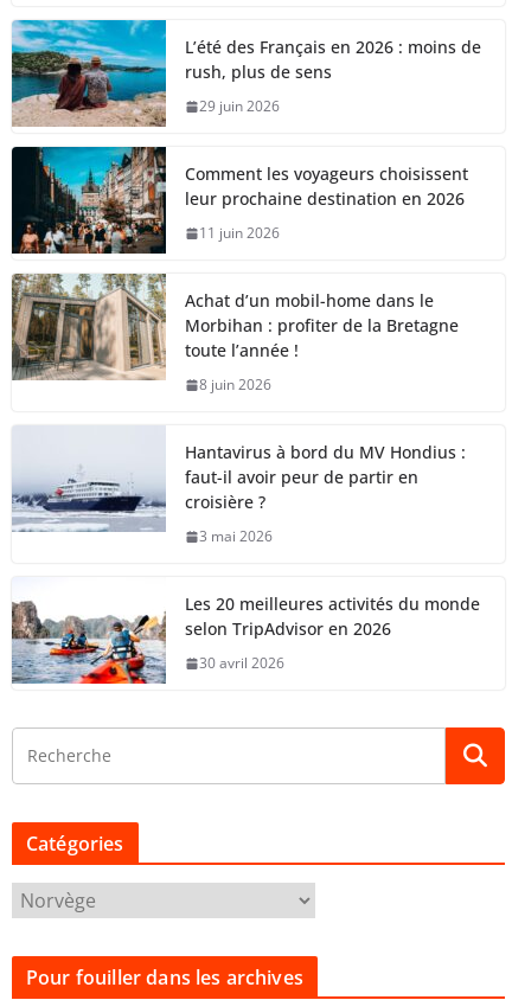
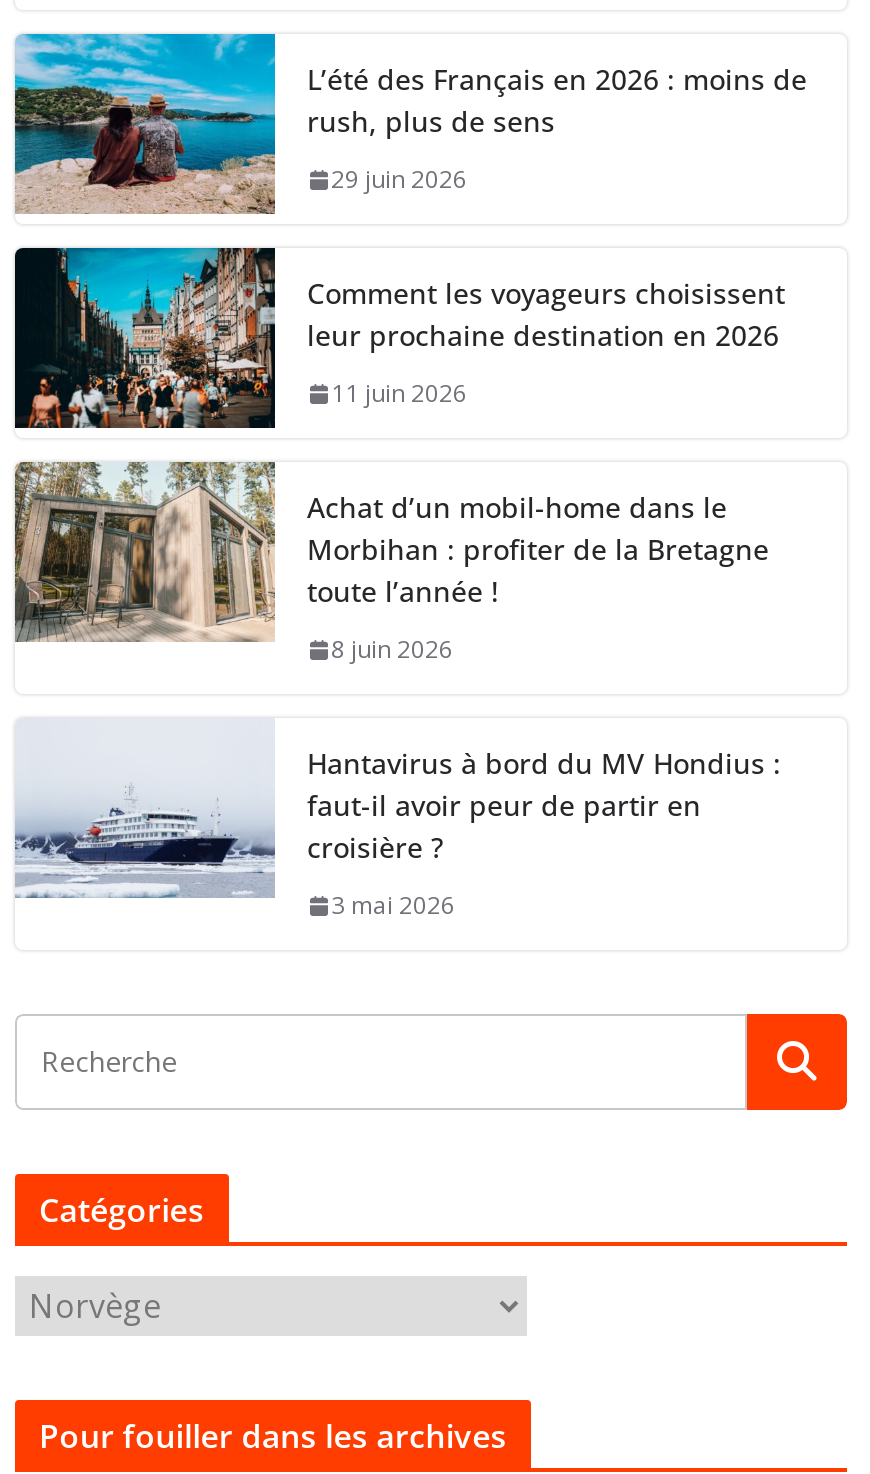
[11,592,480,685] [image] | Les 20 meilleures activités du monde | selon TripAdvisor en 2026 | 30 avril 2026 -> none

